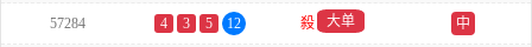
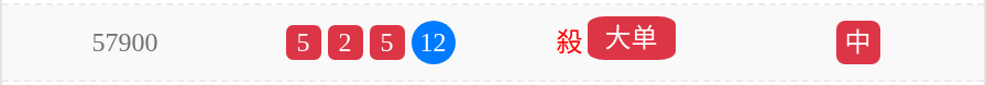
[50,15,85,32] 57284 -> [92,27,158,58] 57900
[160,15,167,32] 4 -> [297,27,310,58] 5
[183,15,190,32] 3 -> [338,27,352,58] 2

